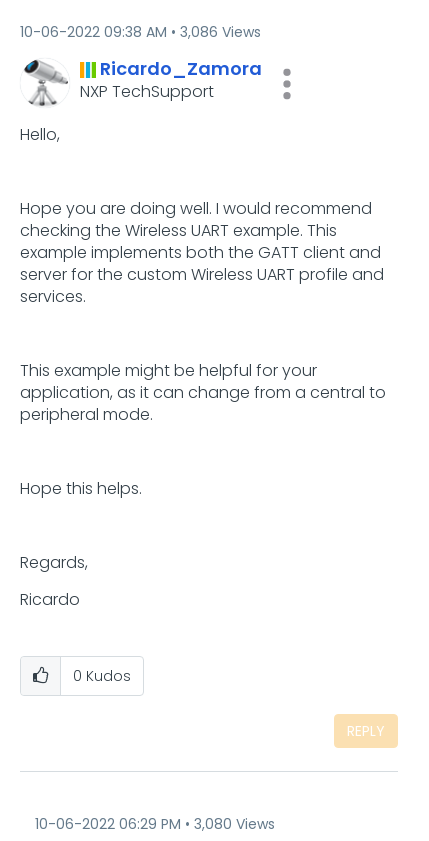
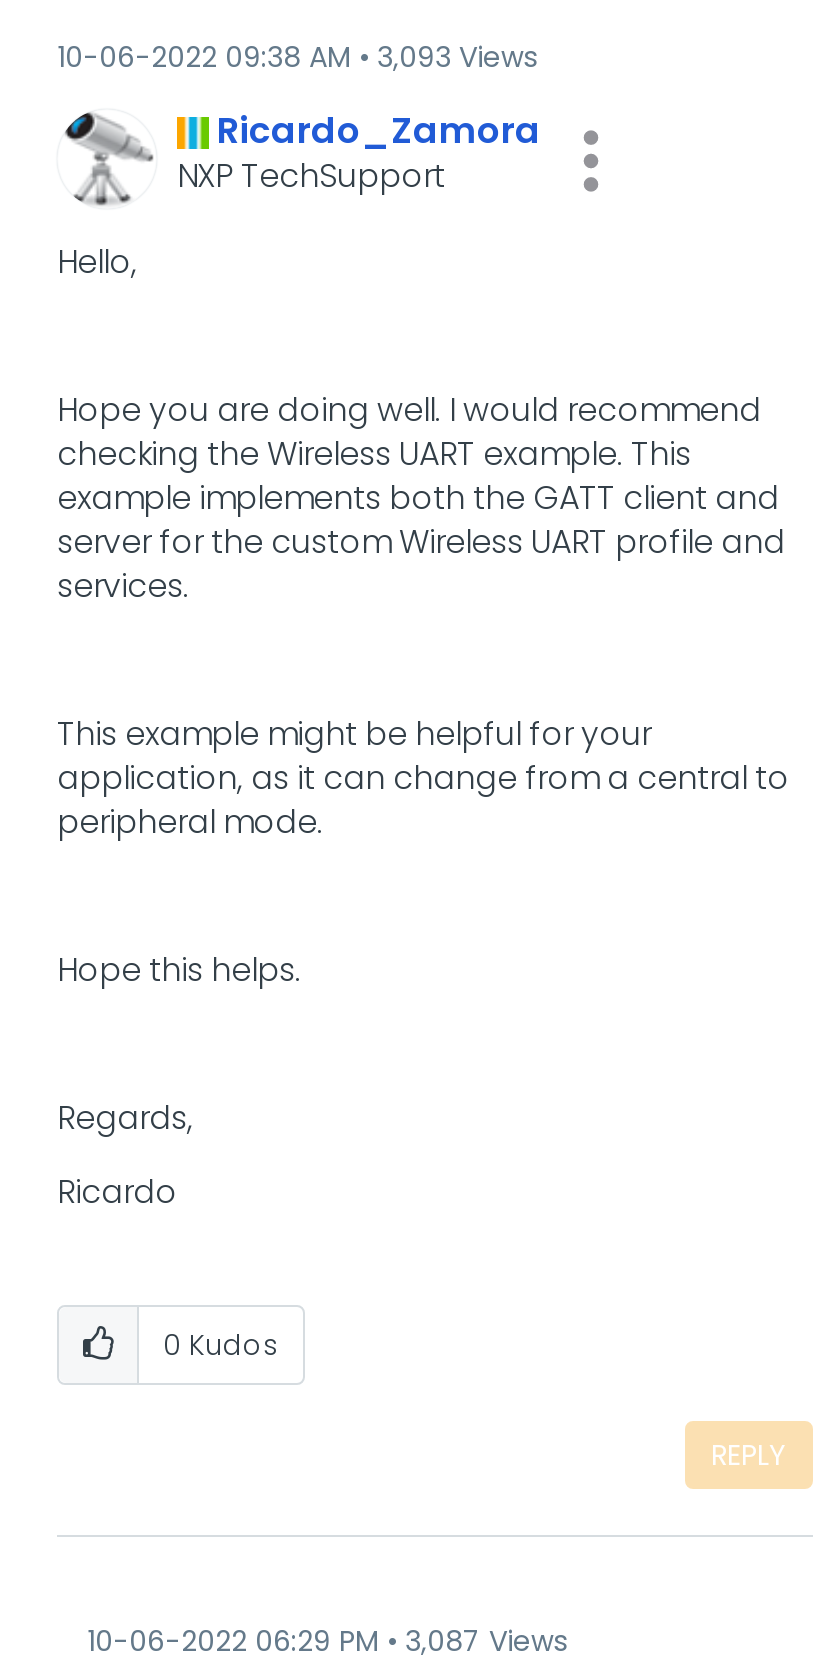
[20,22,261,42] 10-06-2022 09:38 AM 3,086 Views -> [57,36,537,76] 10-06-2022 09:38 AM 3,093 Views
[35,814,275,834] 10-06-2022 06:29 PM 3,080 Views -> [87,1620,567,1660] 10-06-2022 06:29 PM 3,087 Views

